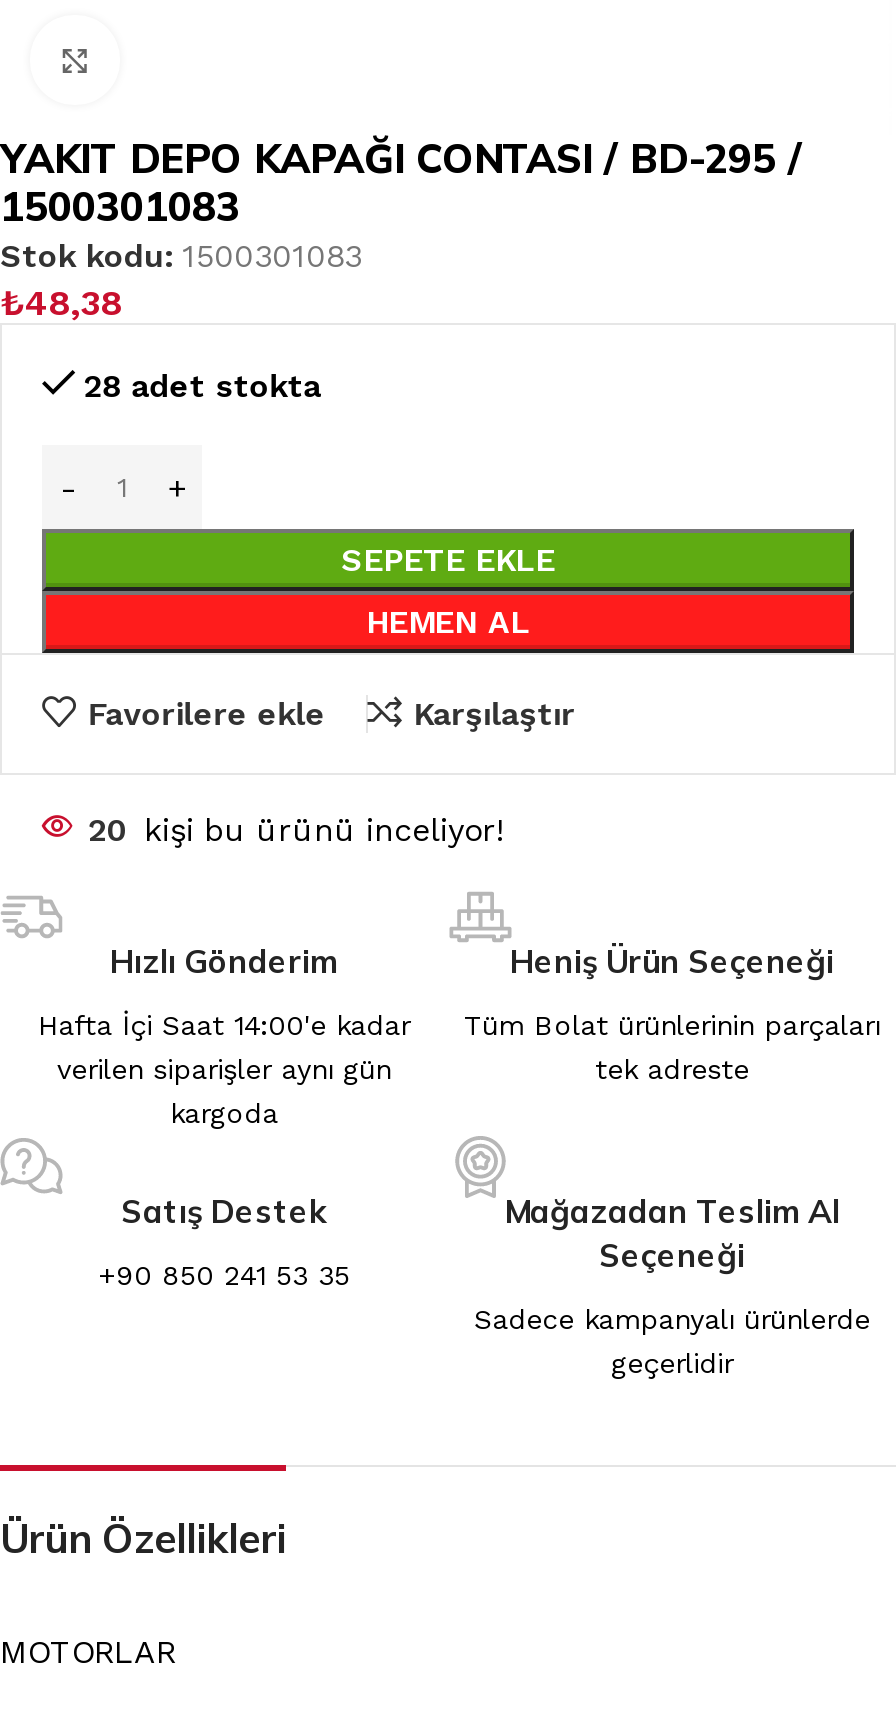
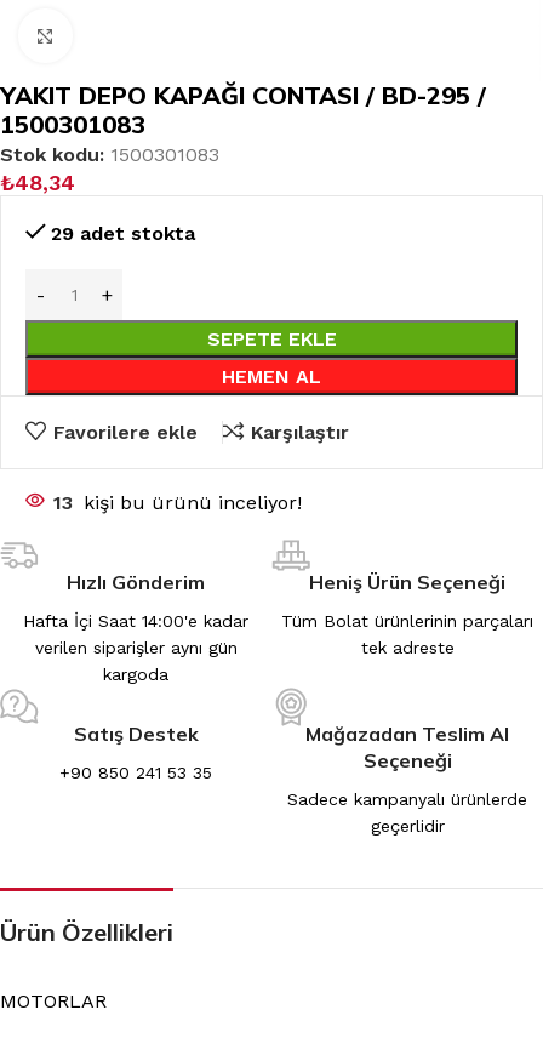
[0,281,122,323] ₺48,38 -> [0,170,75,195] ₺48,34
[84,367,322,405] 28 adet stokta -> [51,222,195,245] 29 adet stokta
[88,811,504,849] 20 kişi bu ürünü inceliyor! -> [53,491,302,514] 13 kişi bu ürünü inceliyor!

